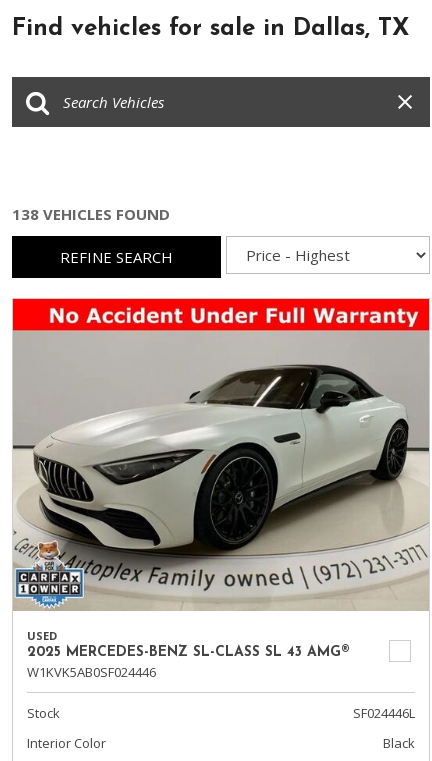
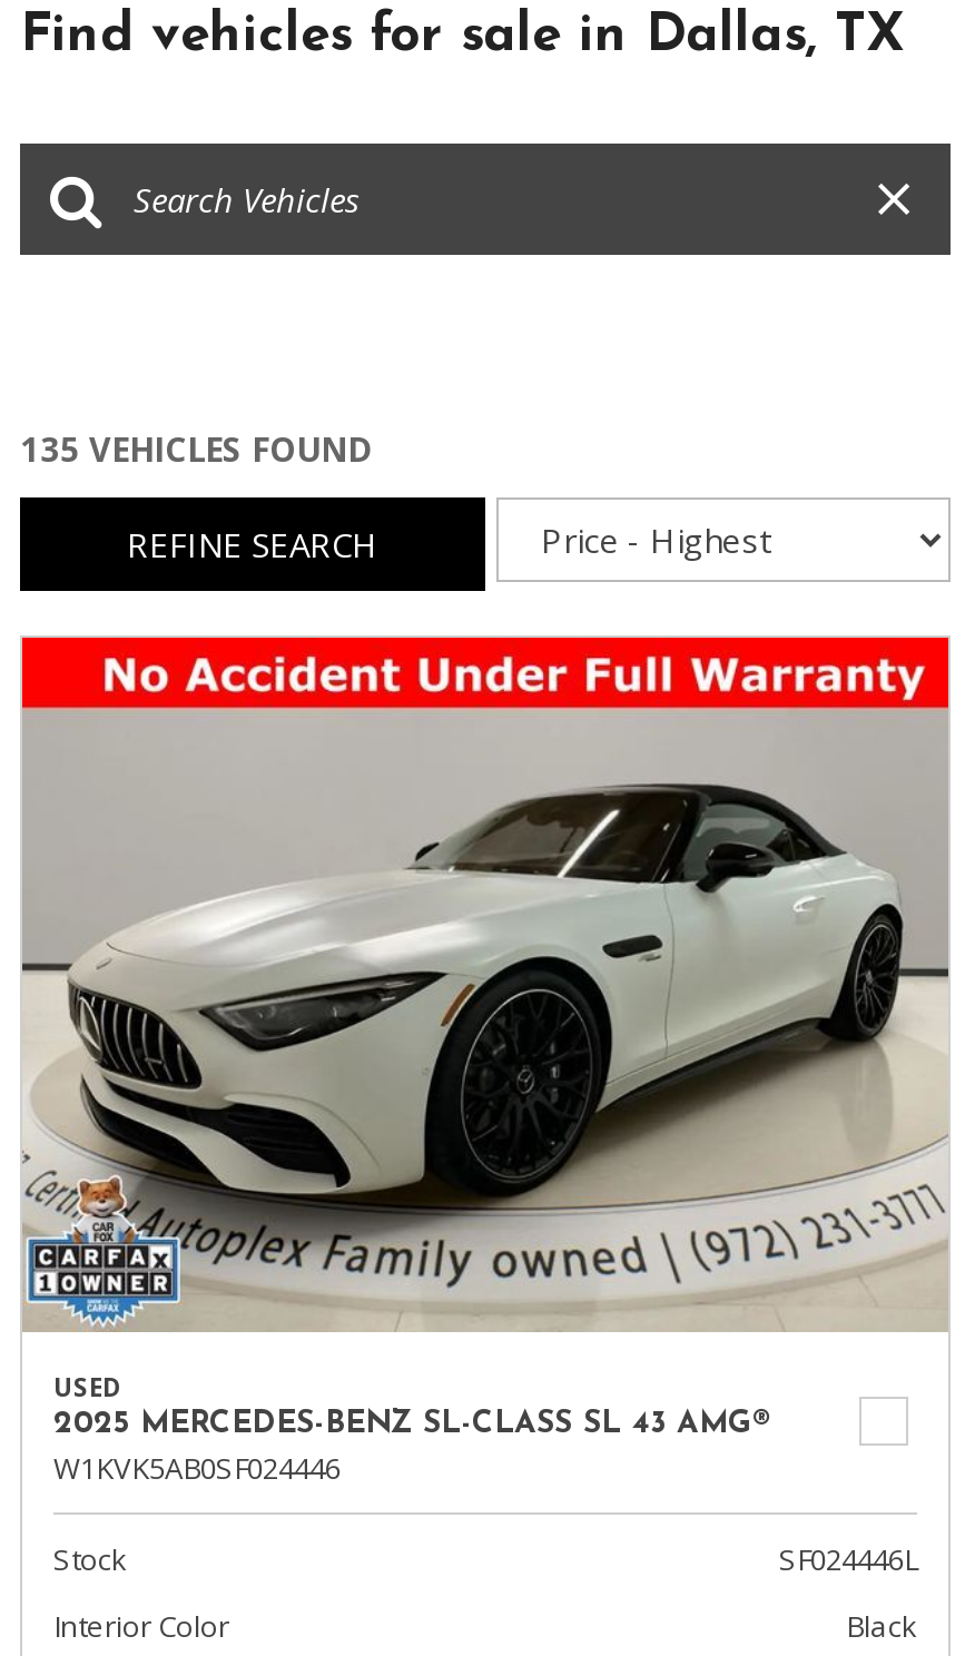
[12,204,170,224] 138 VEHICLES FOUND -> [20,426,372,471] 135 VEHICLES FOUND

